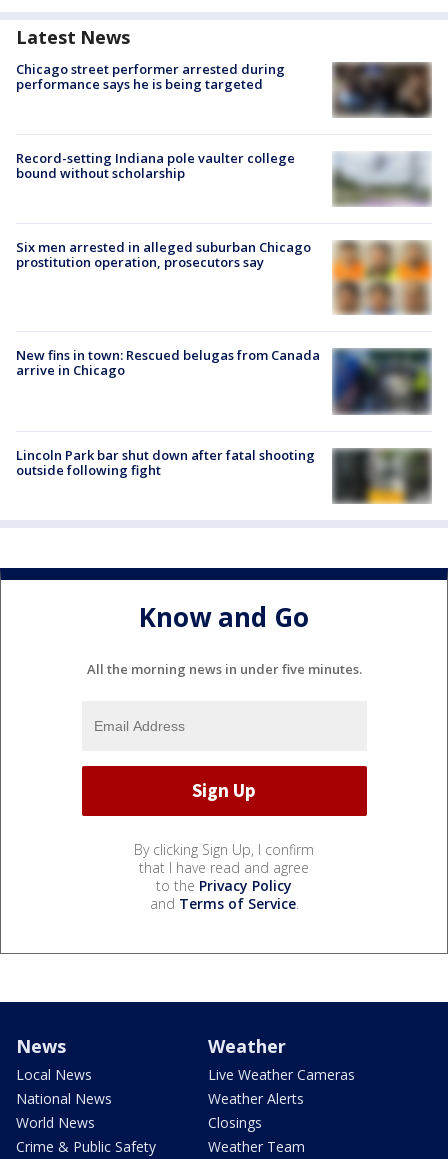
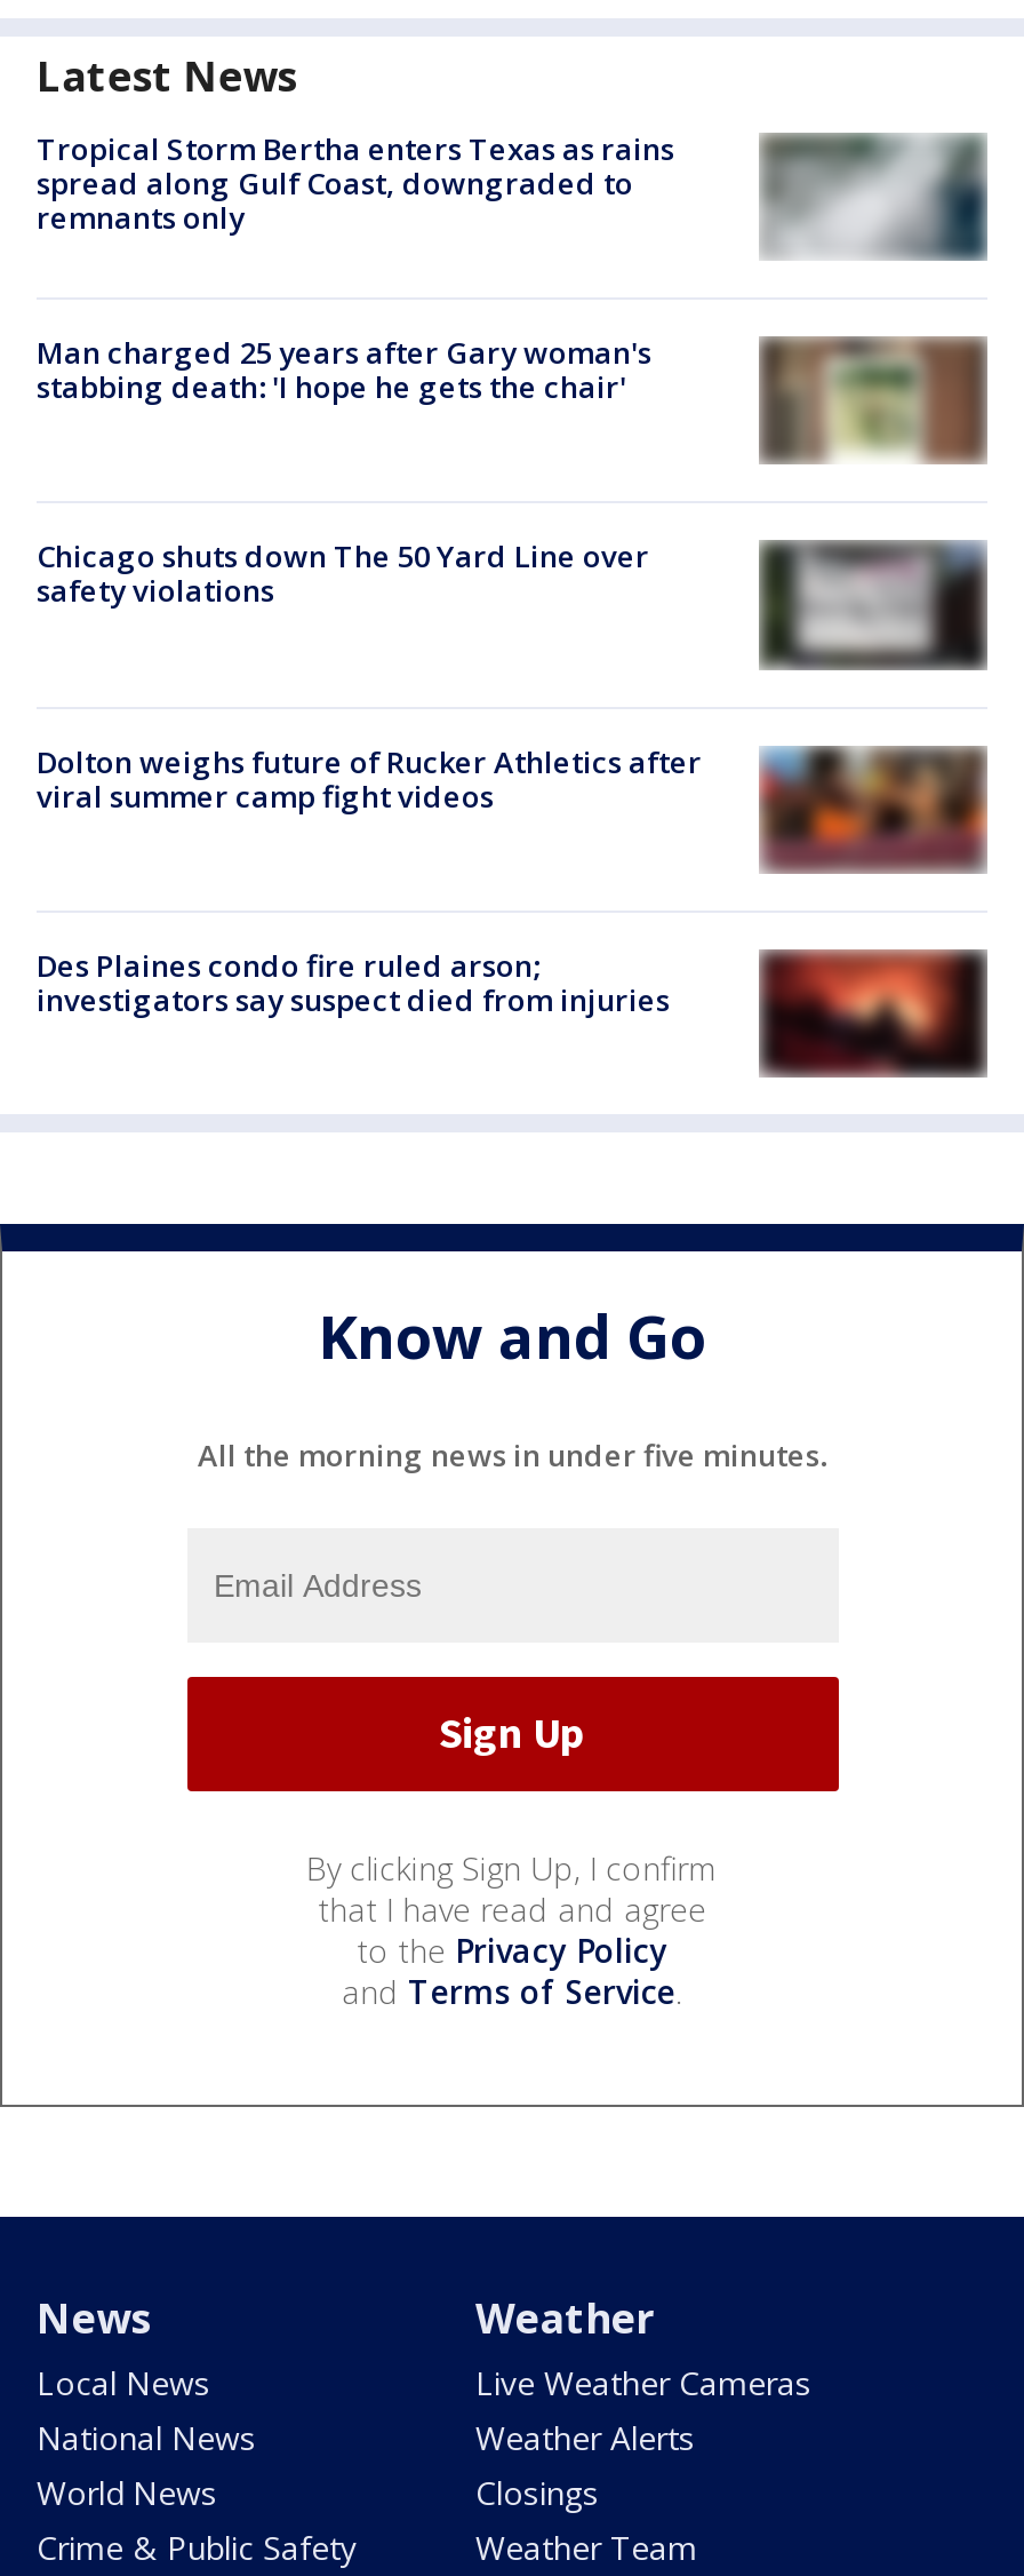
[16,59,285,92] Chicago street performer arrested during | performance says he is being targeted -> [37,127,674,237] Tropical Storm Bertha enters Texas as rains | spread along Gulf Coast, downgraded to | remnants only
[337,62,432,118] [image] -> [763,135,987,261] [image]
[16,149,295,182] Record-setting Indiana pole vaulter college | bound without scholarship -> [37,331,651,407] Man charged 25 years after Gary woman's | stabbing death: 'I hope he gets the chair'
[333,152,431,207] [image] -> [761,336,987,464] [image]
[16,238,311,271] Six men arrested in alleged suburban Chicago | prostitution operation, prosecutors say -> [37,535,649,611] Chicago shuts down The 50 Yard Line over | safety violations
[332,240,433,315] [image] -> [759,540,987,673] [image]
[16,346,432,414] [image] | New fins in town: Rescued belugas from Canada | arrive in Chicago -> [37,739,987,872] [image] | Dolton weighs future of Rucker Athletics after | viral summer camp fight videos
[16,445,315,478] Lincoln Park bar shut down after fatal shooting | outside following fight -> [37,944,670,1019] Des Plaines condo fire ruled arson; | investigators say suspect died from injuries
[338,448,430,505] [image] -> [770,949,981,1080] [image]

